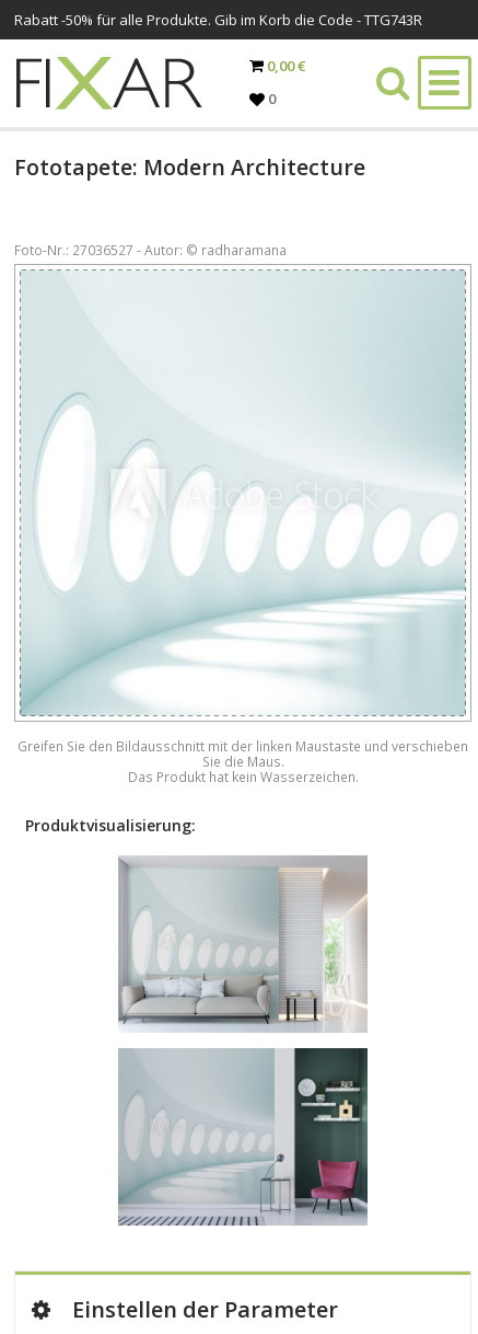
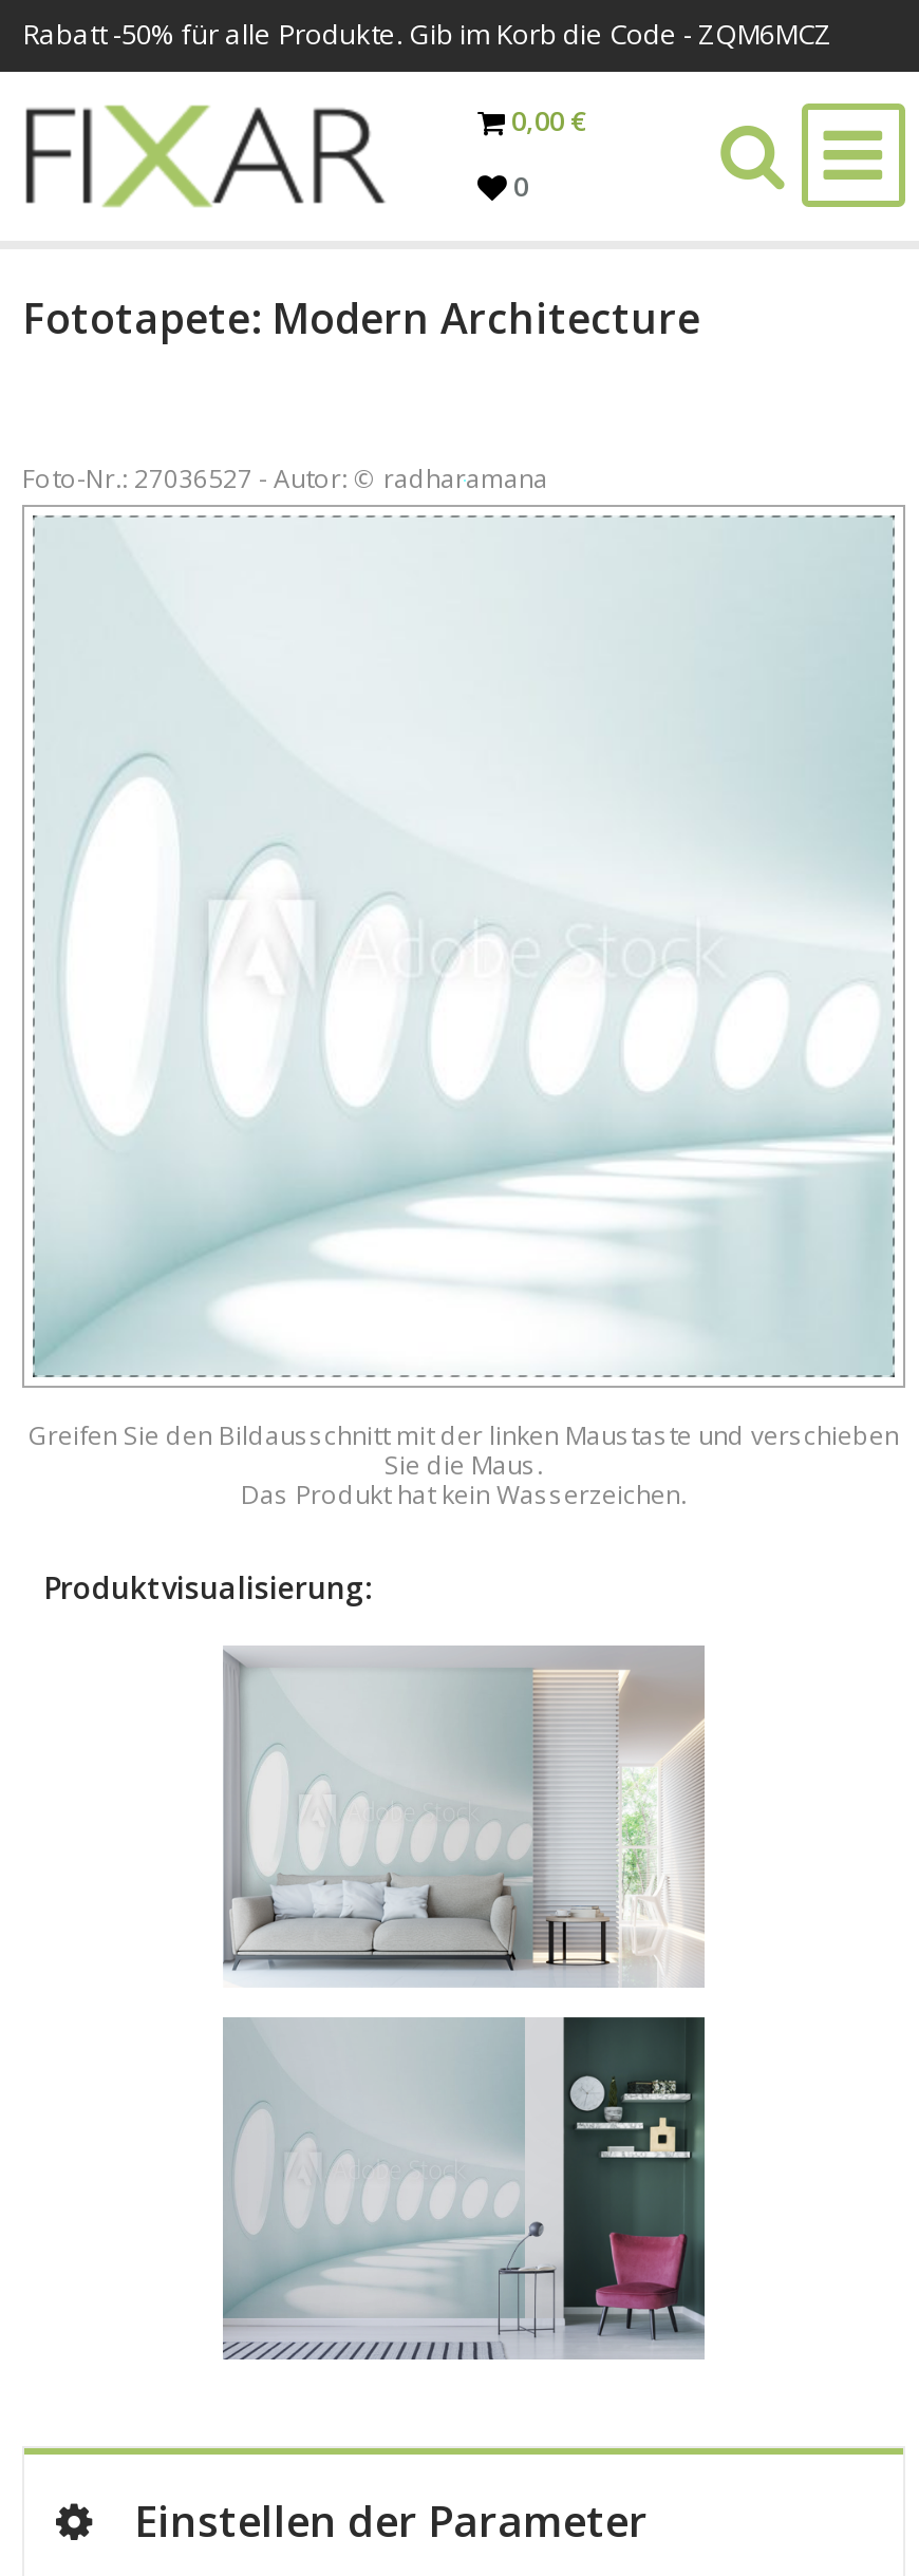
[14,10,422,30] Rabatt -50% für alle Produkte. Gib im Korb die Code - TTG743R -> [22,15,831,53] Rabatt -50% für alle Produkte. Gib im Korb die Code - ZQM6MCZ

